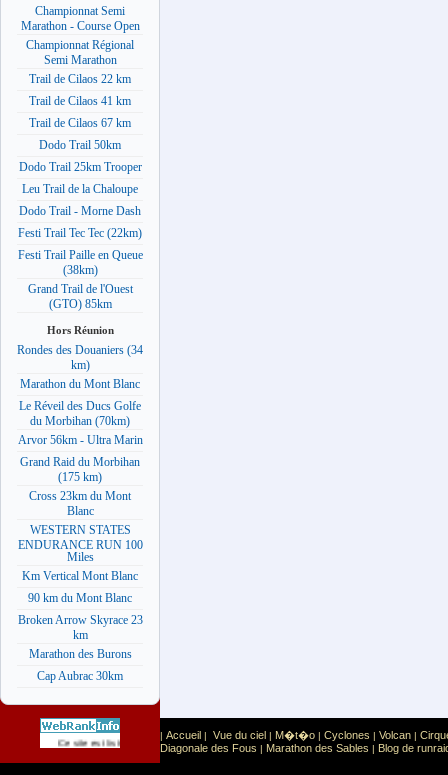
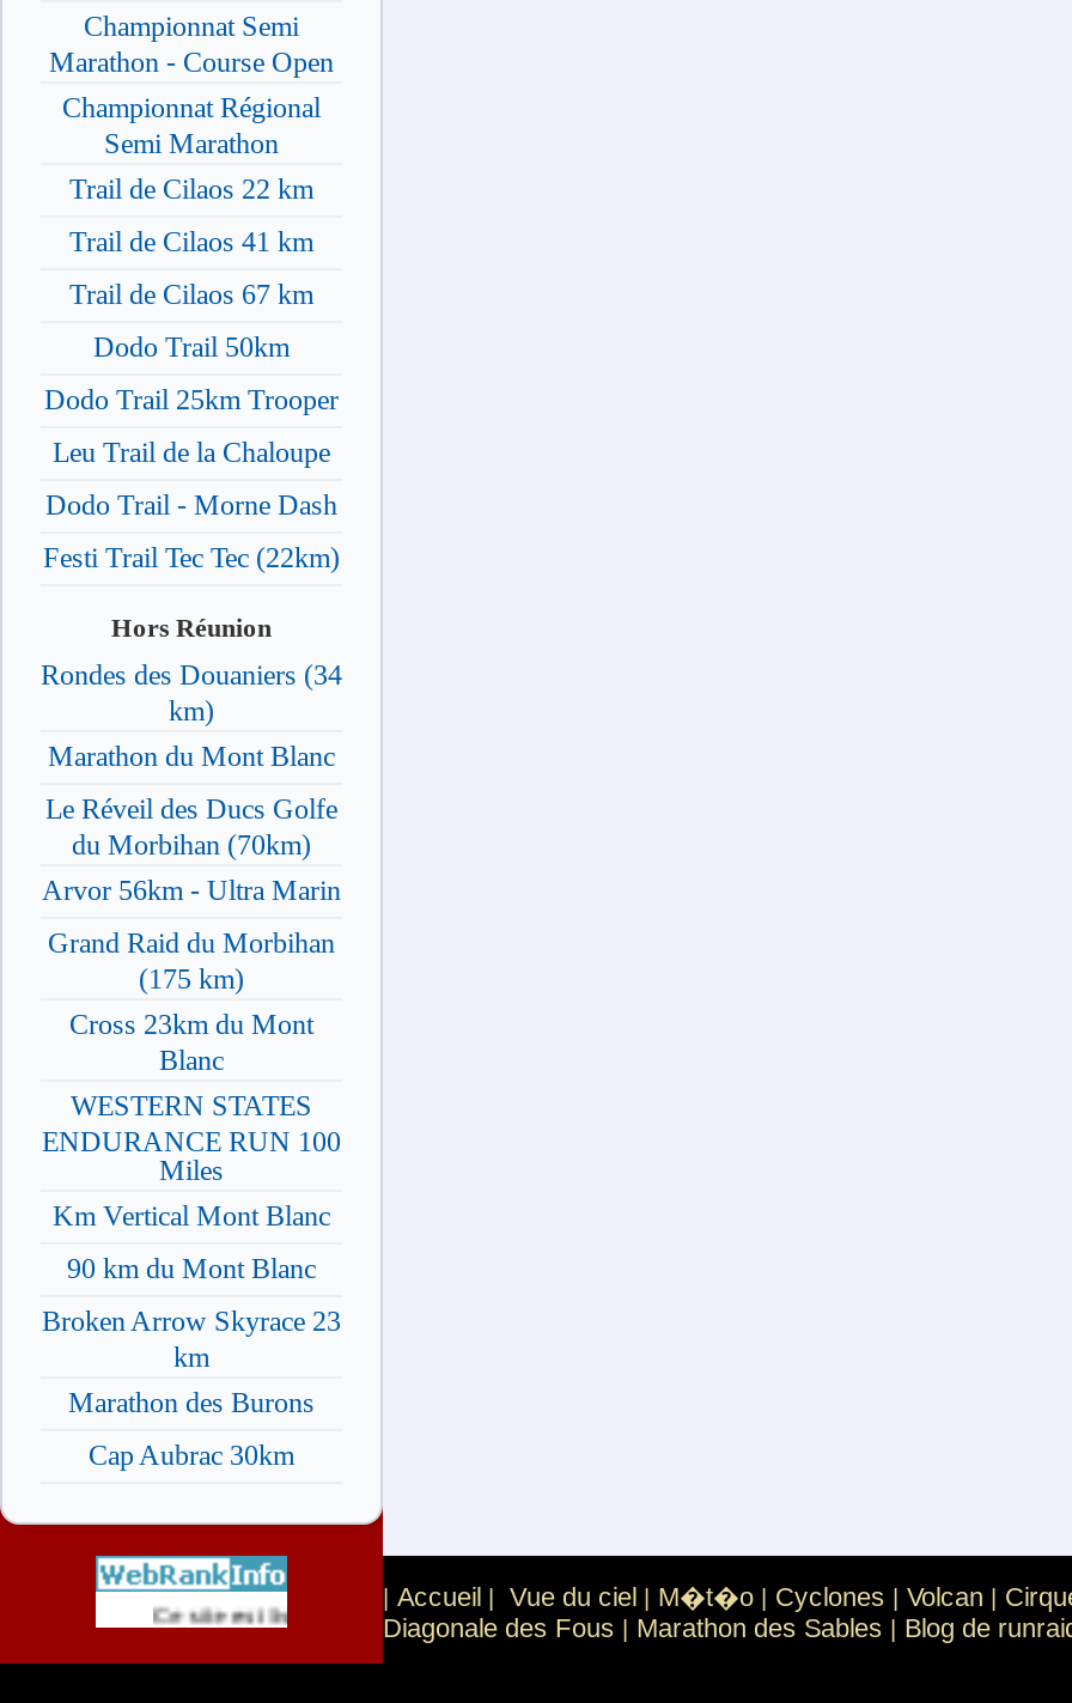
[17,248,142,309] Festi Trail Paille en Queue | (38km) | Grand Trail de l'Ouest | (GTO) 85km -> none

